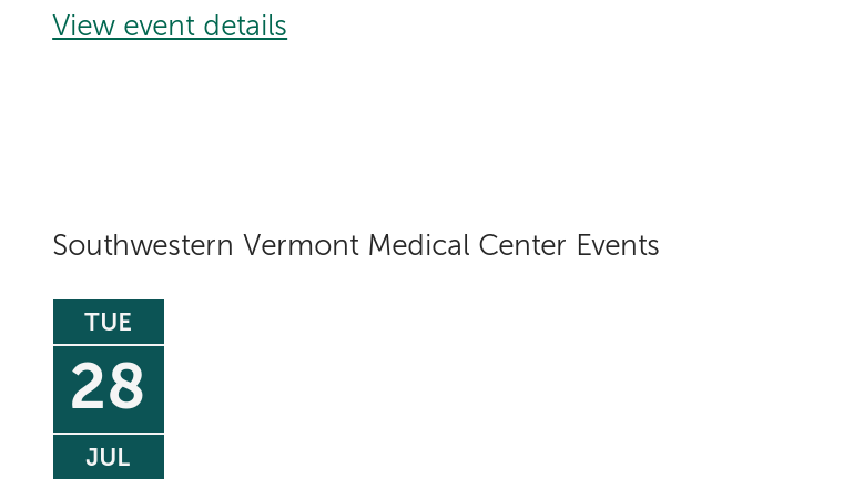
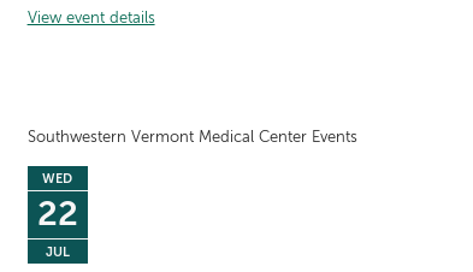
[69,311,147,424] TUE | 28 -> [37,172,78,234] WED | 22

